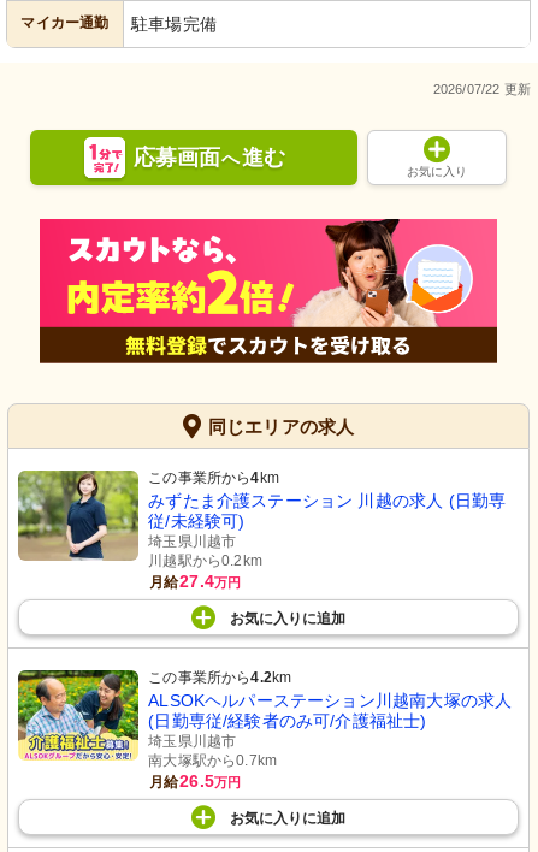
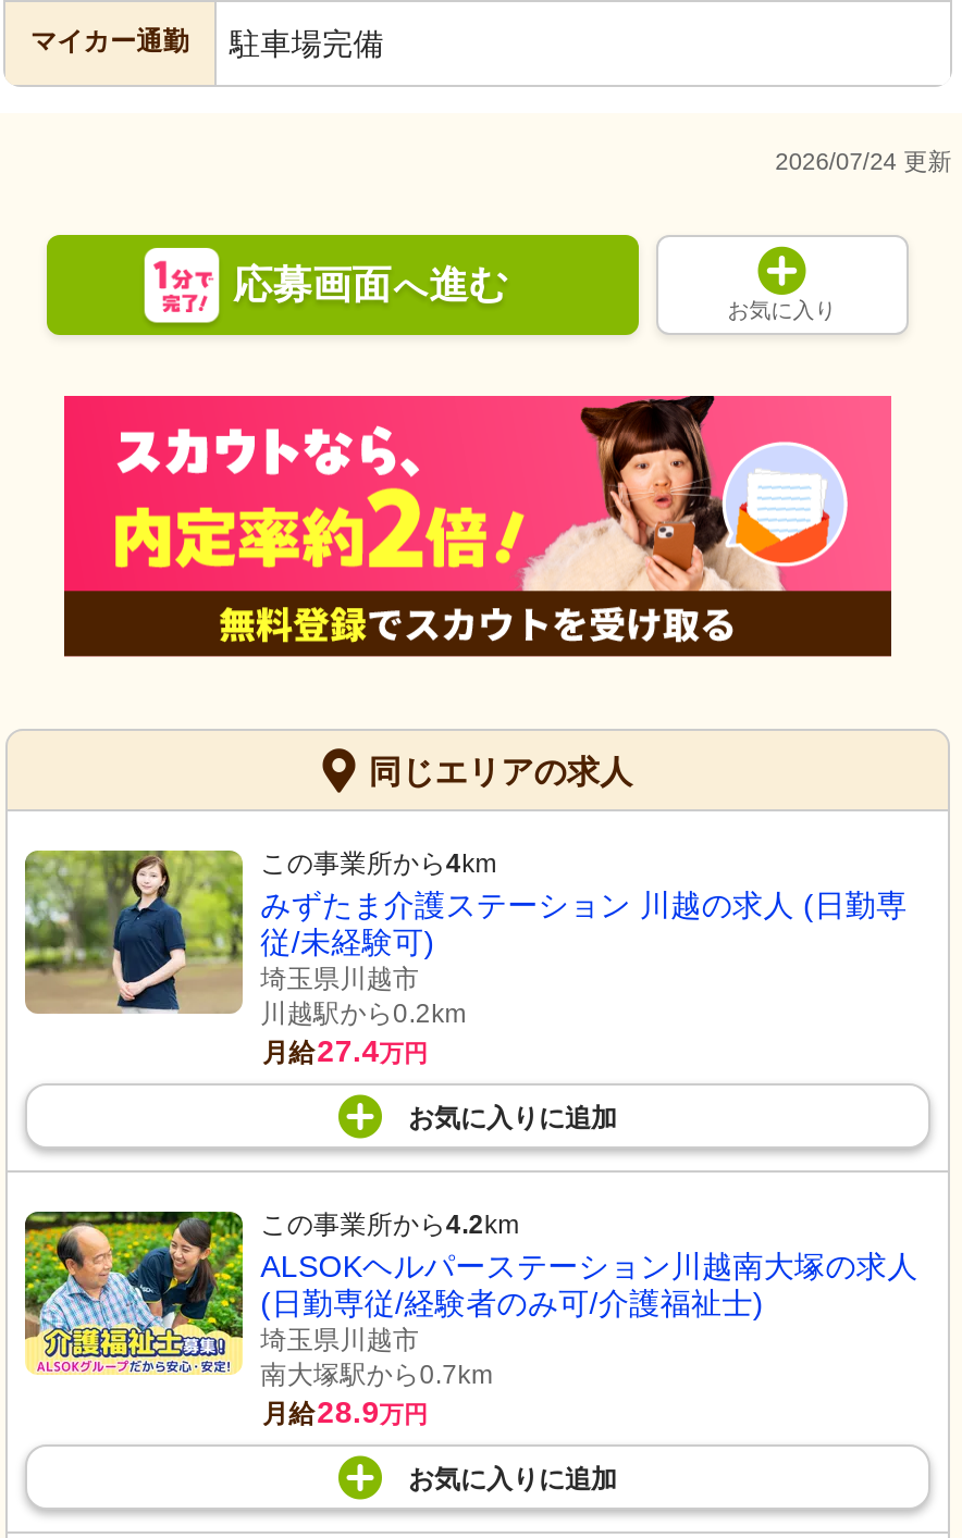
[433,82,531,97] 2026/07/22 更新 -> [775,148,952,174] 2026/07/24 更新
[149,772,241,791] 月給26.5万円 -> [262,1395,428,1430] 月給28.9万円

